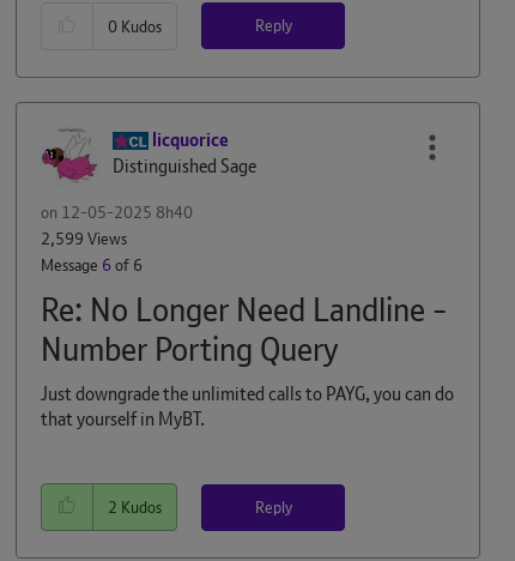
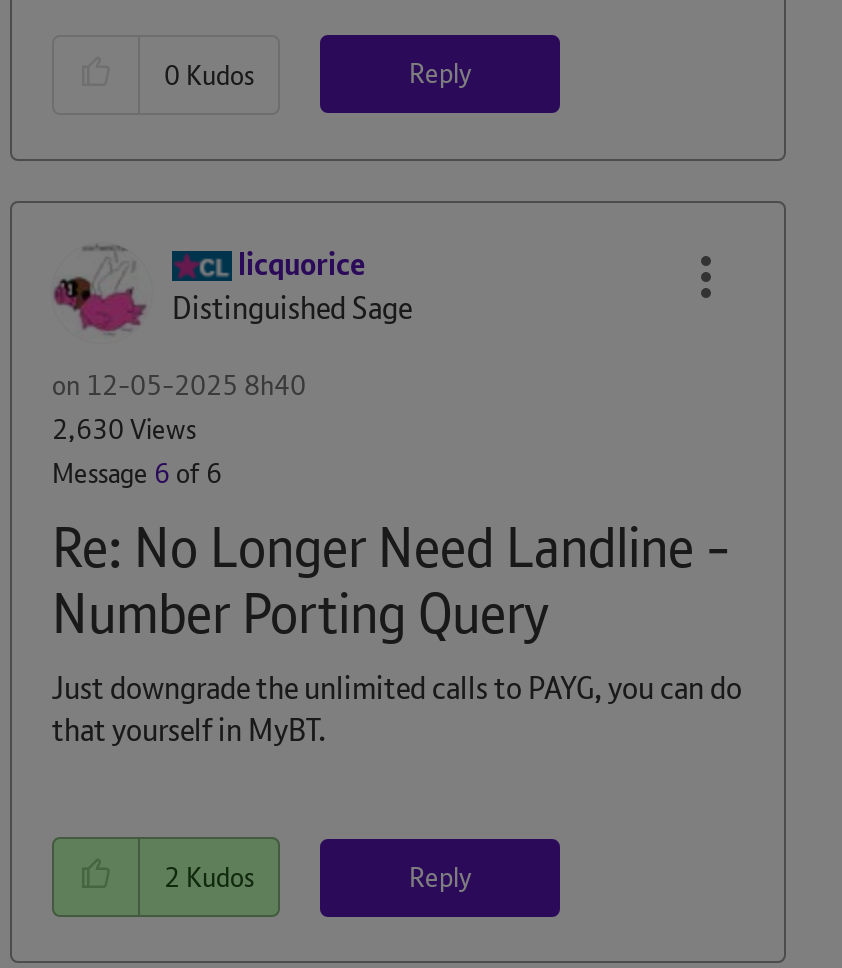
[41,227,127,249] 2,599 Views -> [52,410,196,446] 2,630 Views

